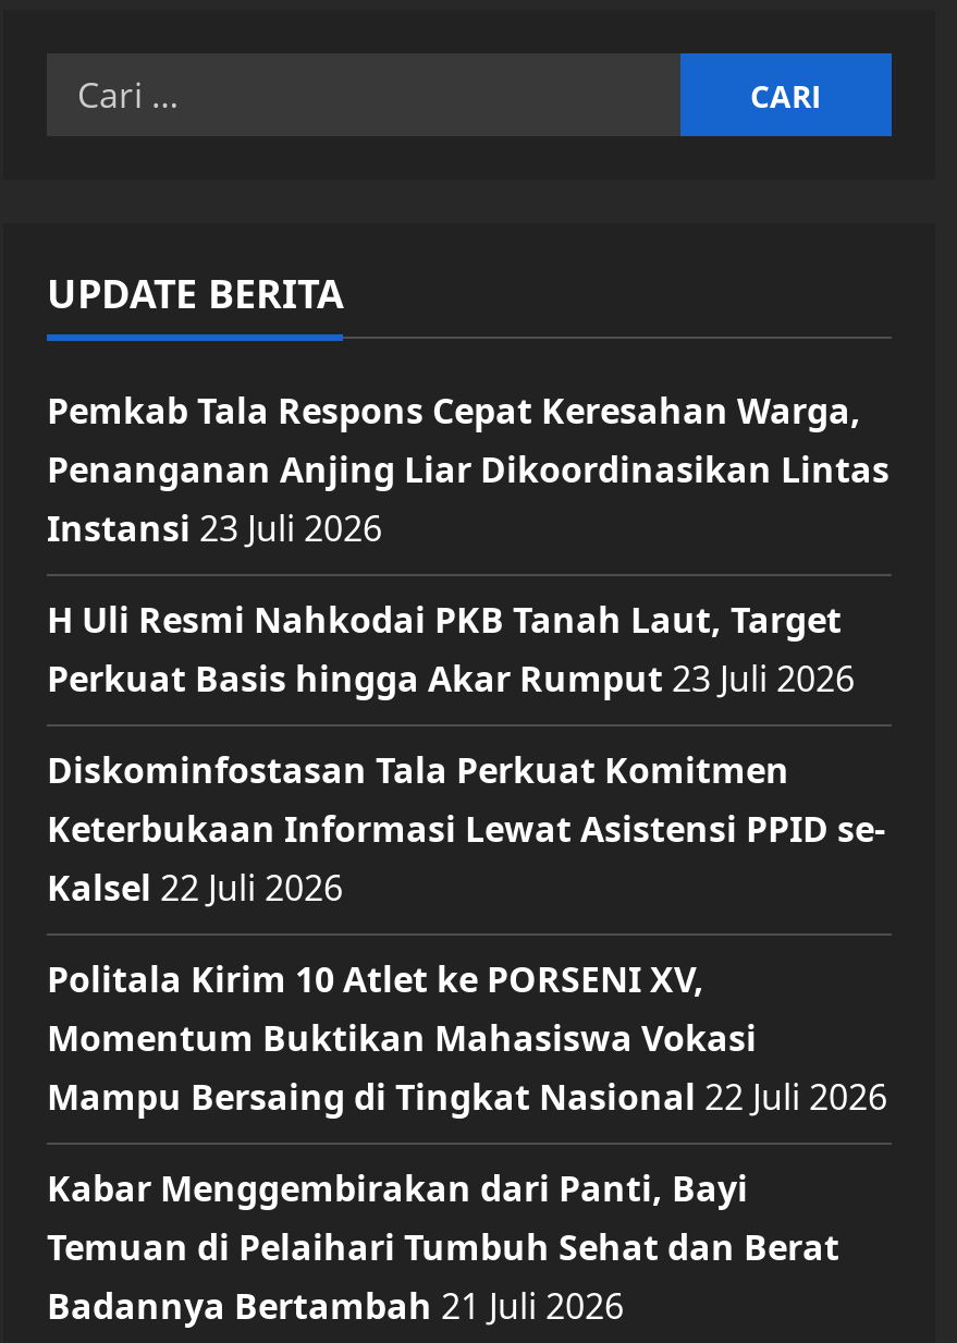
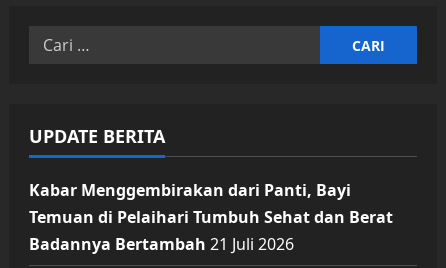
[47,387,889,1121] Pemkab Tala Respons Cepat Keresahan Warga, | Penanganan Anjing Liar Dikoordinasikan Lintas | Instansi 23 Juli 2026 | H Uli Resmi Nahkodai PKB Tanah Laut, Target | Perkuat Basis hingga Akar Rumput 23 Juli 2026 | Diskominfostasan Tala Perkuat Komitmen | Keterbukaan Informasi Lewat Asistensi PPID se- | Kalsel 22 Juli 2026 | Politala Kirim 10 Atlet ke PORSENI XV, | Momentum Buktikan Mahasiswa Vokasi | Mampu Bersaing di Tingkat Nasional 22 Juli 2026 -> none

